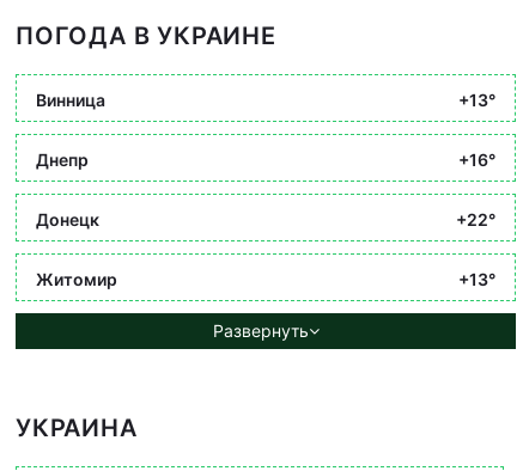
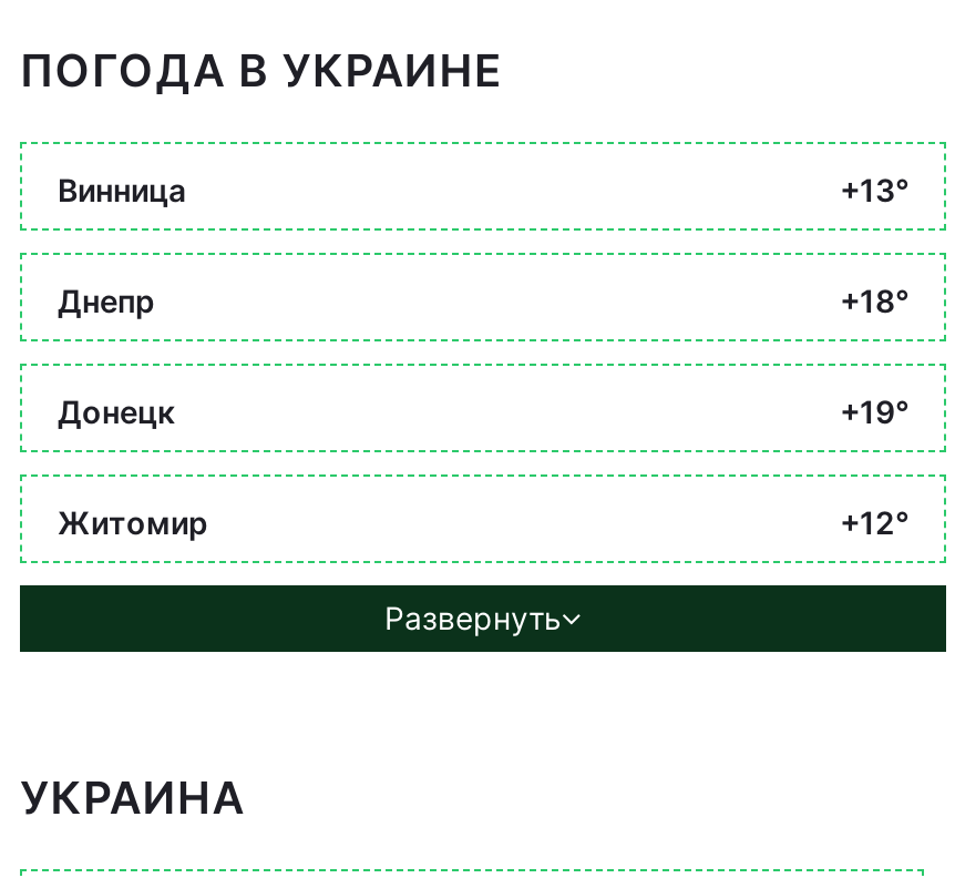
[458,149,495,169] +16° -> [840,280,908,318] +18°
[456,209,495,229] +22° -> [840,391,908,429] +19°
[458,268,495,289] +13° -> [840,502,908,540] +12°

